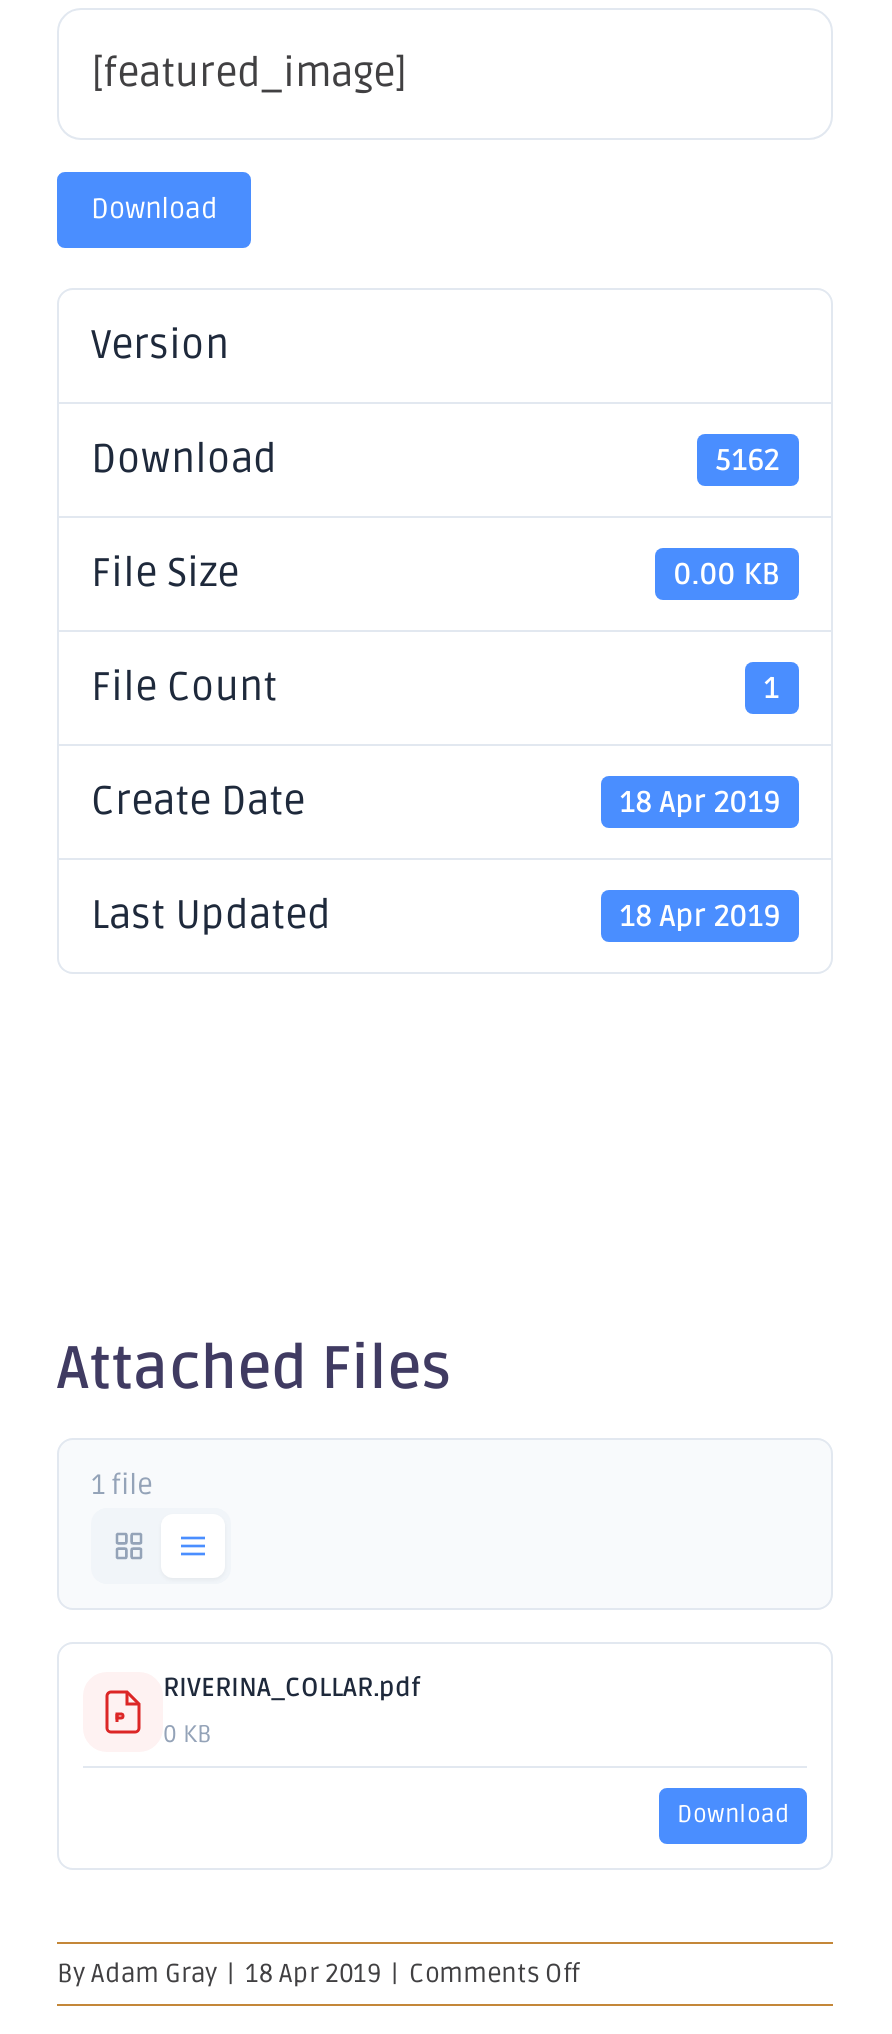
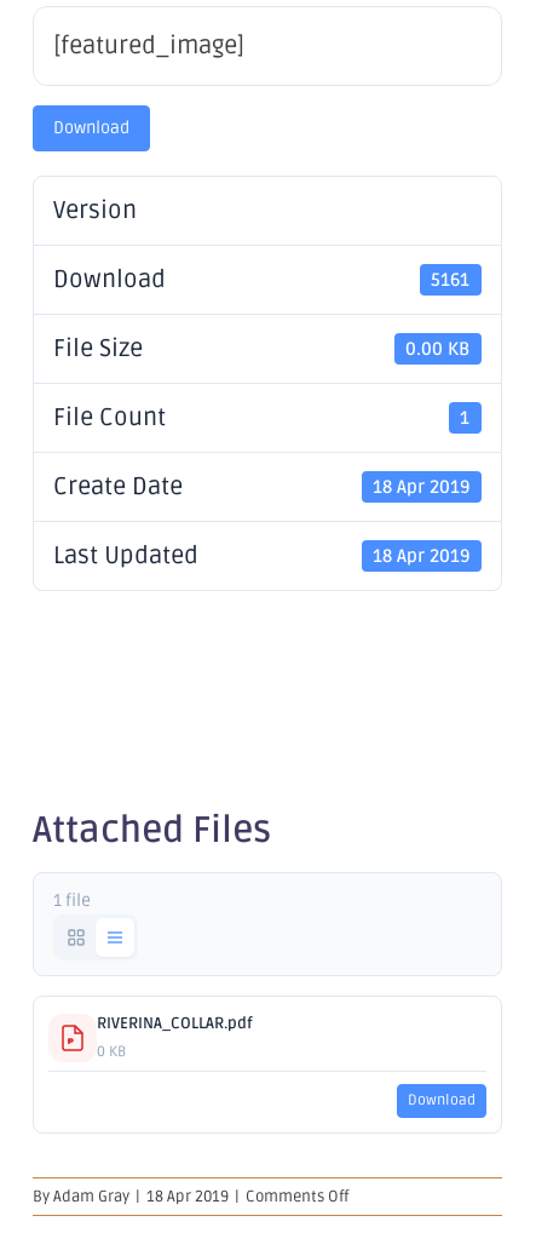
[715,441,779,477] 5162 -> [431,269,470,290] 5161

